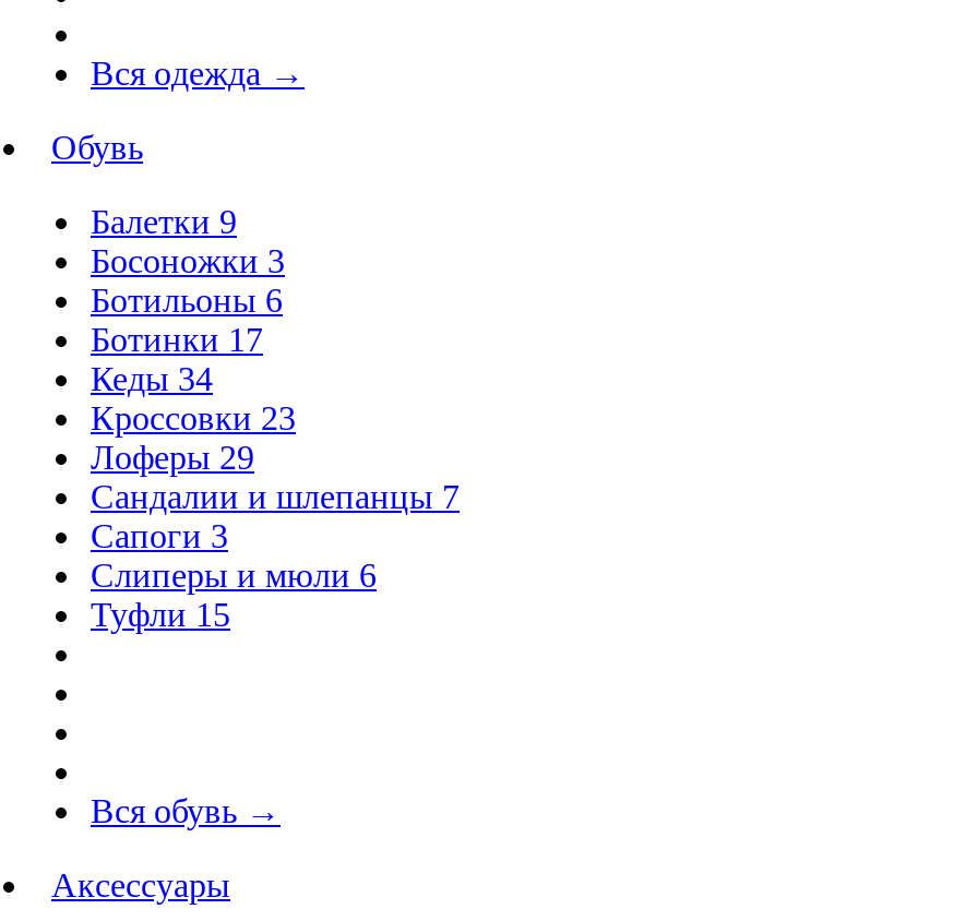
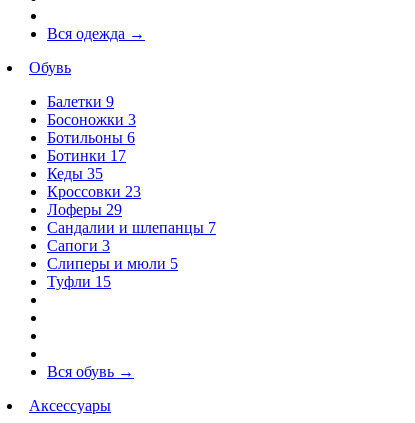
[91,360,213,397] Кеды 34 -> [47,165,103,182] Кеды 35
[91,557,377,594] Слиперы и мюли 6 -> [47,255,178,272] Слиперы и мюли 5

